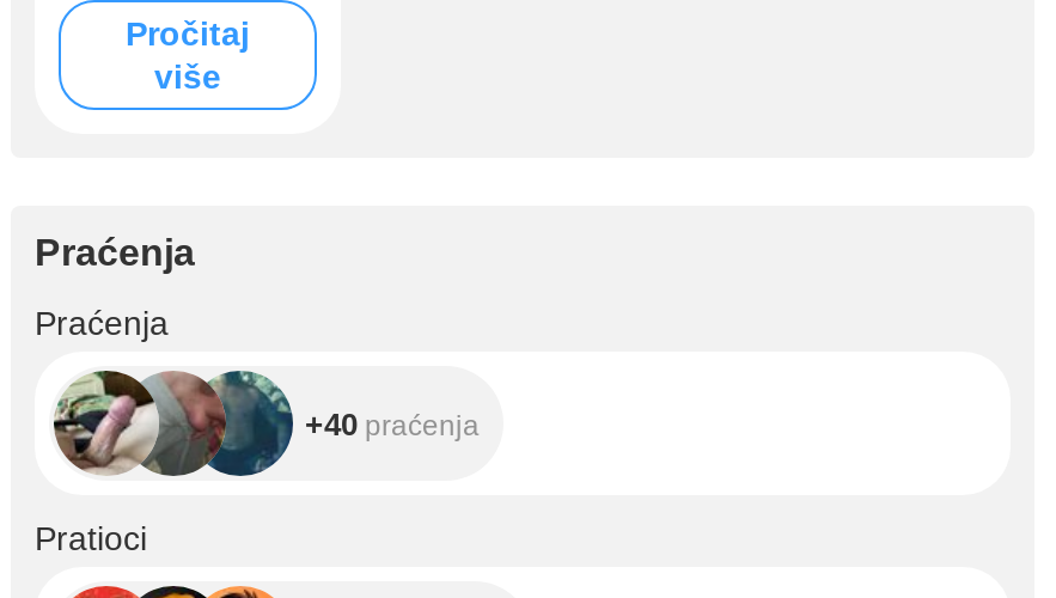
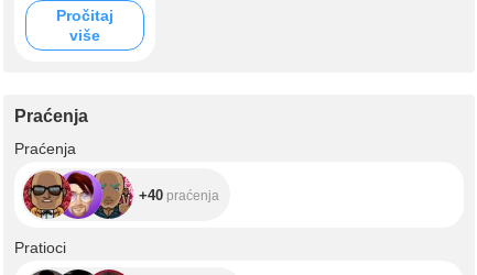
[51,368,295,476] [image] -> [23,169,134,219] [image]

